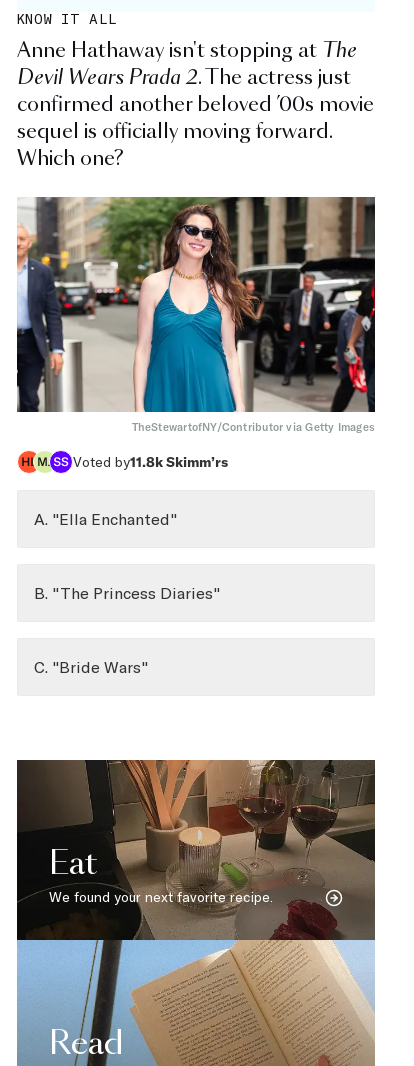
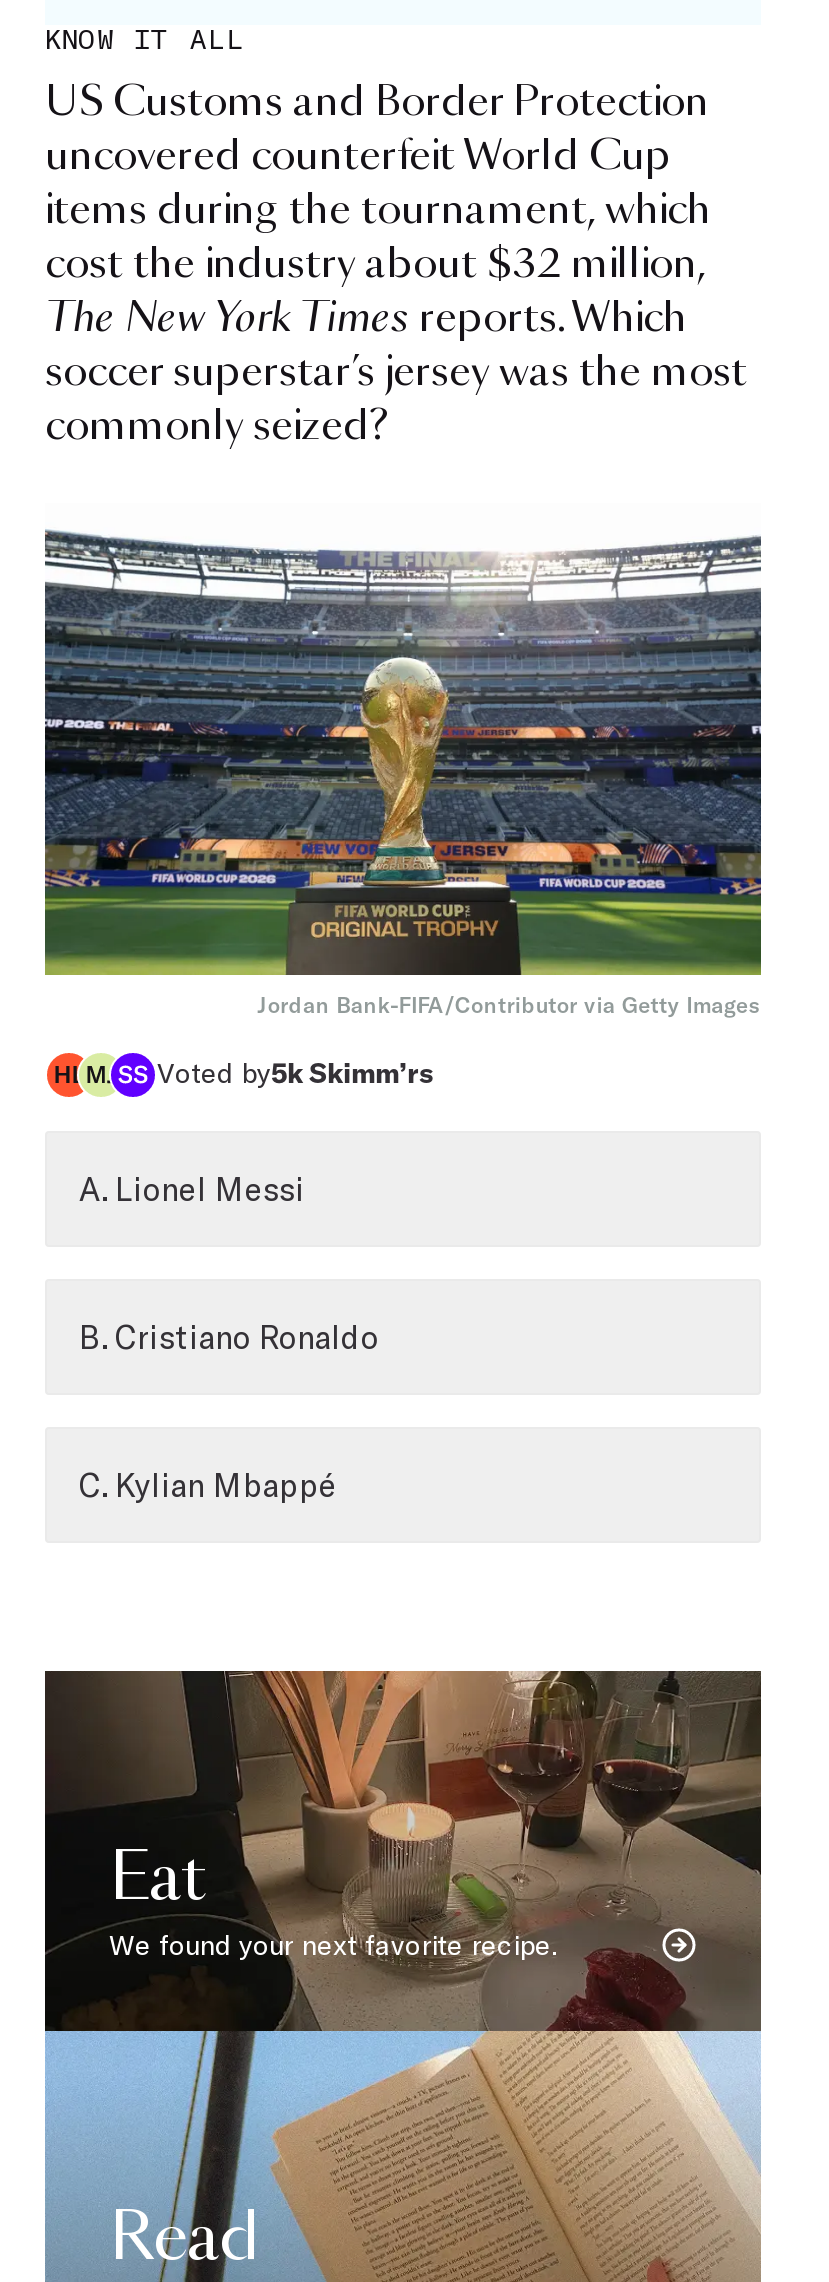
[17,41,374,169] Anne Hathaway isn't stopping at The | Devil Wears Prada 2. The actress just | confirmed another beloved ’00s movie | sequel is officially moving forward. | Which one? -> [45,83,747,447] US Customs and Border Protection | uncovered counterfeit World Cup | items during the tournament, which | cost the industry about $32 million, | The New York Times reports. Which | soccer superstar’s jersey was the most | commonly seized?
[16,204,376,434] [image] | TheStewartofNY/Contributor via Getty Images -> [43,527,763,1018] [image] | Jordan Bank-FIFA/Contributor via Getty Images
[73,453,228,471] Voted by11.8kSkimm’rs -> [157,1055,433,1091] Voted by5kSkimm’rs
[34,509,177,529] A. "Ella Enchanted" -> [79,1168,305,1208] A. Lionel Messi
[34,583,220,603] B. "The Princess Diaries" -> [79,1316,379,1356] B. Cristiano Ronaldo
[34,657,148,677] C. "Bride Wars" -> [79,1464,337,1504] C. Kylian Mbappé

